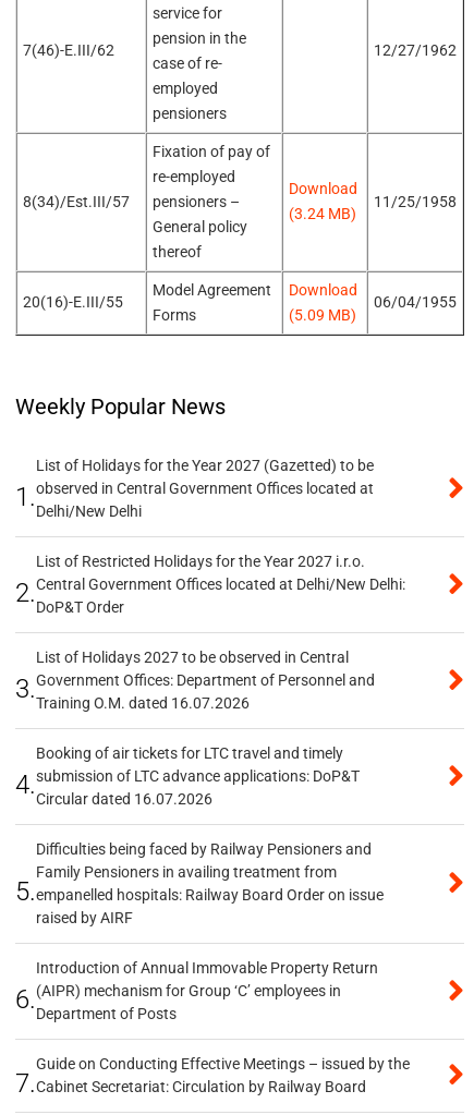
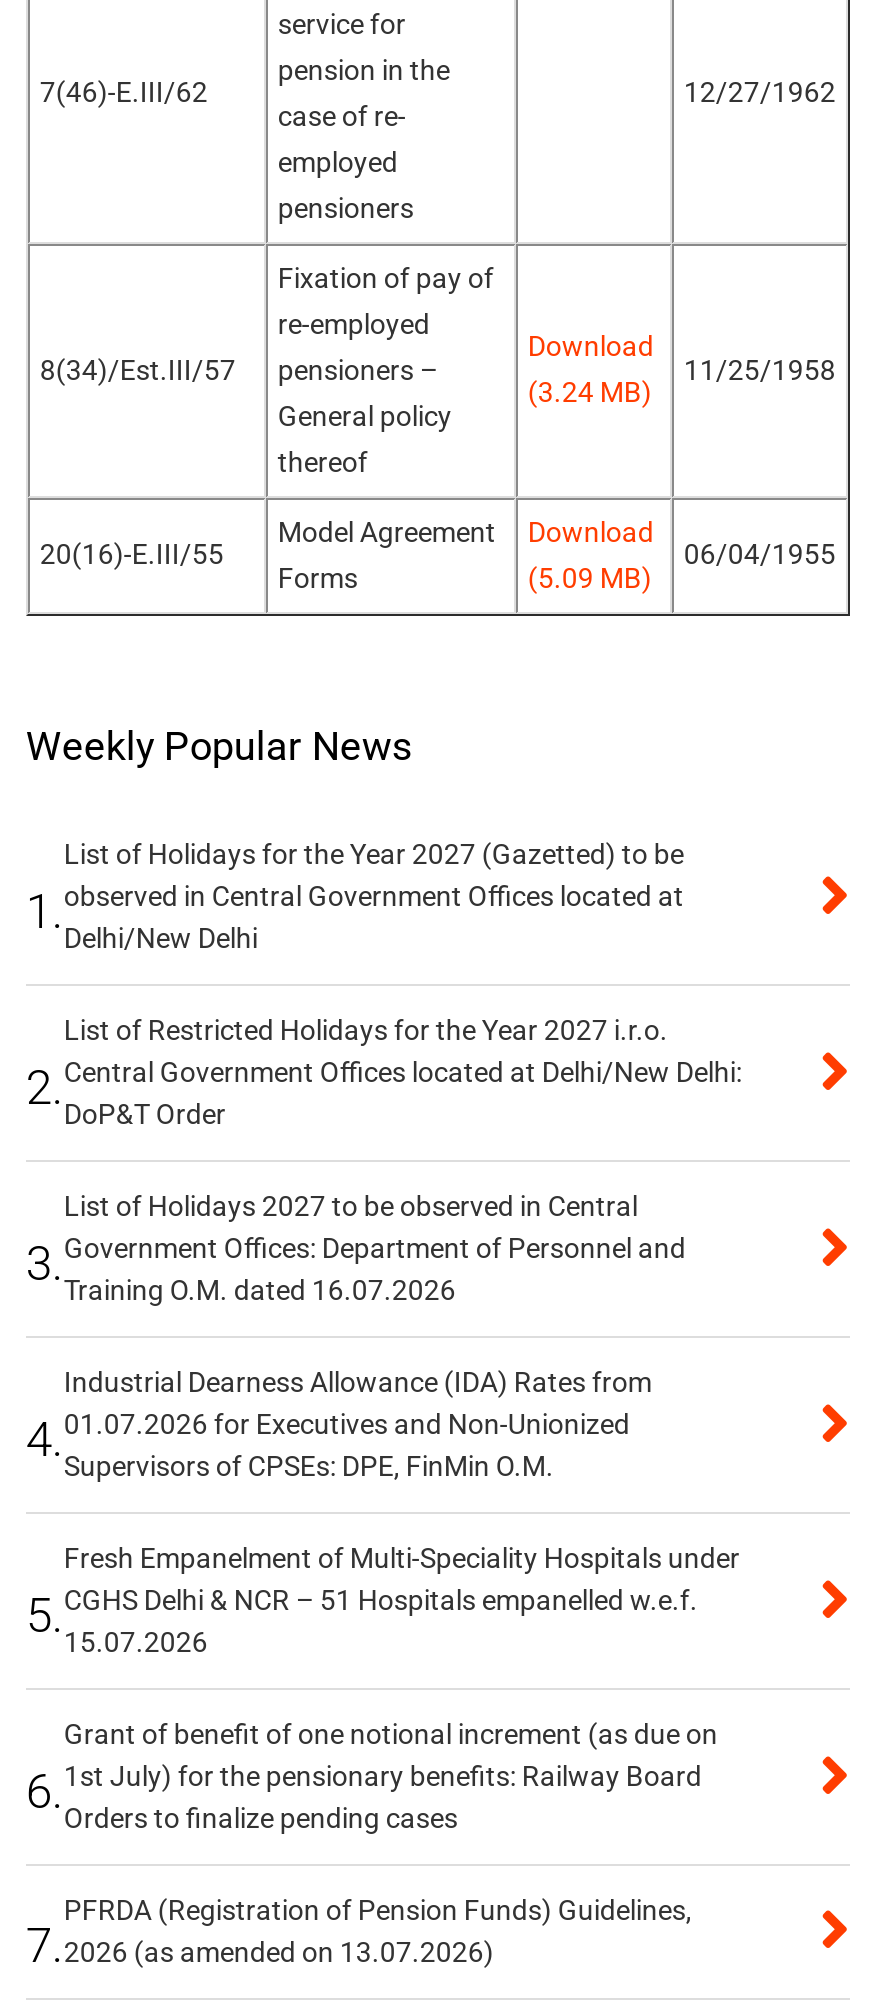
[36,744,359,807] Booking of air tickets for LTC travel and timely | submission of LTC advance applications: DoP&T | Circular dated 16.07.2026 -> [64,1365,652,1481] Industrial Dearness Allowance (IDA) Rates from | 01.07.2026 for Executives and Non-Unionized | Supervisors of CPSEs: DPE, FinMin O.M.
[36,840,383,926] Difficulties being faced by Railway Pensioners and | Family Pensioners in availing treatment from | empanelled hospitals: Railway Board Order on issue | raised by AIRF -> [64,1541,740,1657] Fresh Empanelment of Multi-Speciality Hospitals under | CGHS Delhi & NCR – 51 Hospitals empanelled w.e.f. | 15.07.2026
[36,959,378,1022] Introduction of Annual Immovable Property Return | (AIPR) mechanism for Group ‘C’ employees in | Department of Posts -> [64,1717,718,1833] Grant of benefit of one notional increment (as due on | 1st July) for the pensionary benefits: Railway Board | Orders to finalize pending cases
[36,1055,410,1095] Guide on Conducting Effective Meetings – issued by the | Cabinet Secretariat: Circulation by Railway Board -> [64,1893,692,1967] PFRDA (Registration of Pension Funds) Guidelines, | 2026 (as amended on 13.07.2026)

